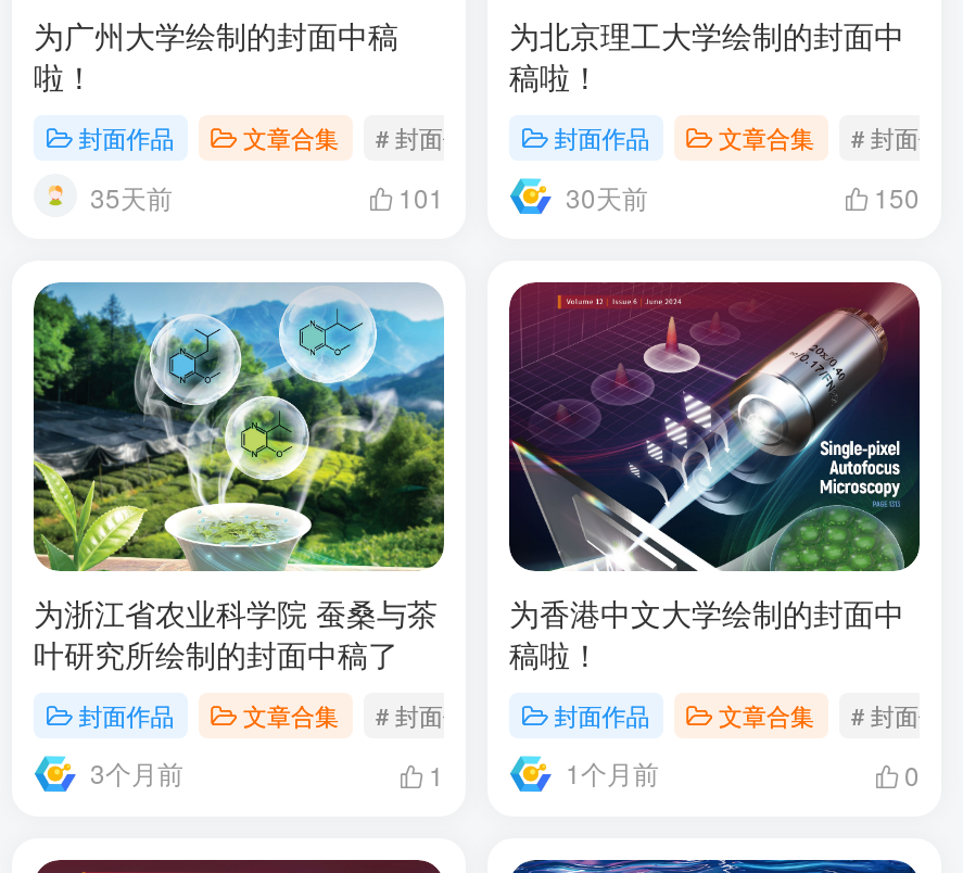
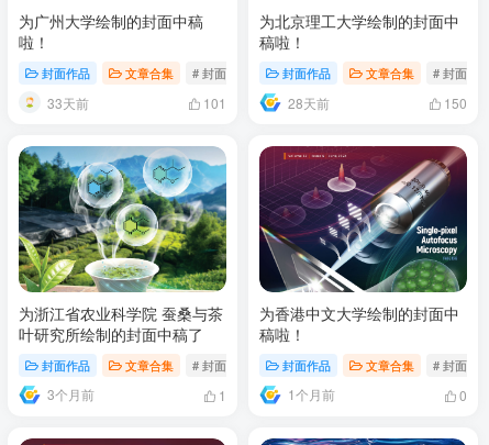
[90,178,173,215] 35天前 -> [47,93,89,112] 33天前
[566,178,648,215] 30天前 -> [288,93,330,112] 28天前

